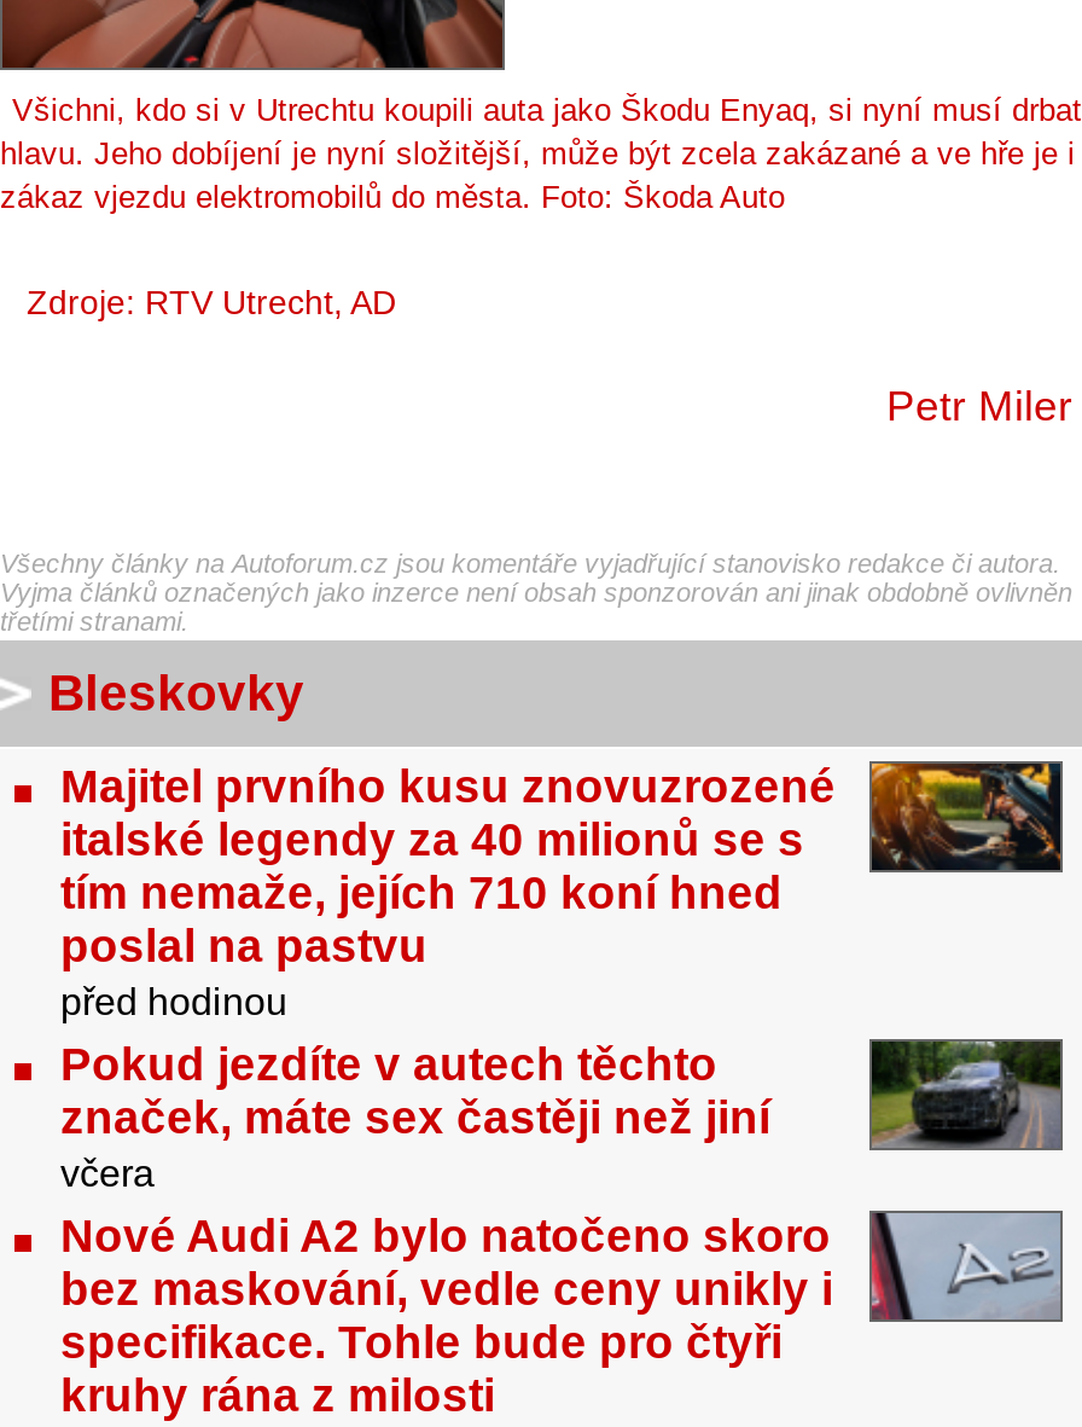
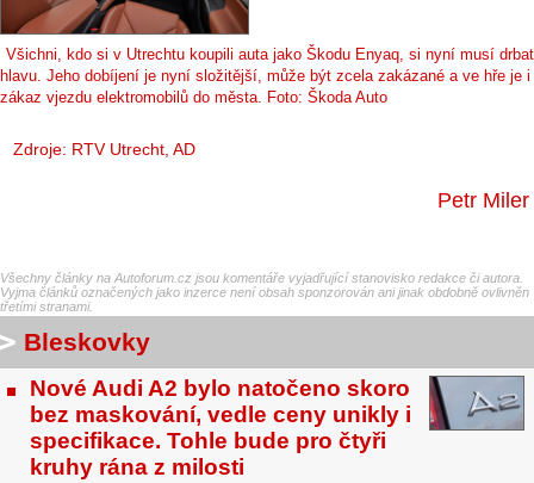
[60,759,1063,1194] [image] | Majitel prvního kusu znovuzrozené | italské legendy za 40 milionů se s | tím nemaže, jejích 710 koní hned | poslal na pastvu | před hodinou | Pokud jezdíte v autech těchto | značek, máte sex častěji než jiní | včera -> none
[867,1037,1065,1150] [image] -> none

